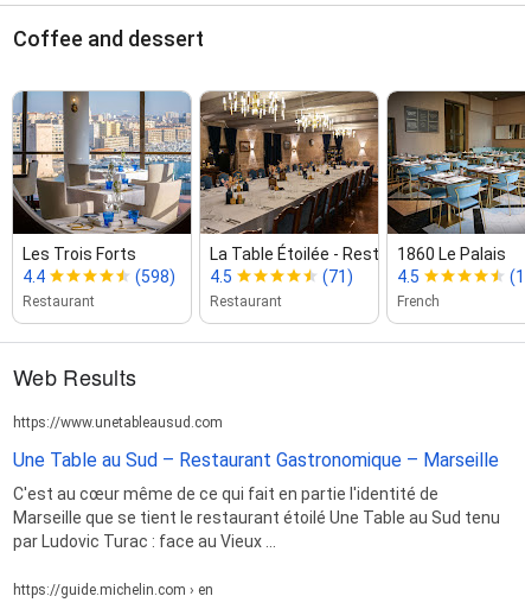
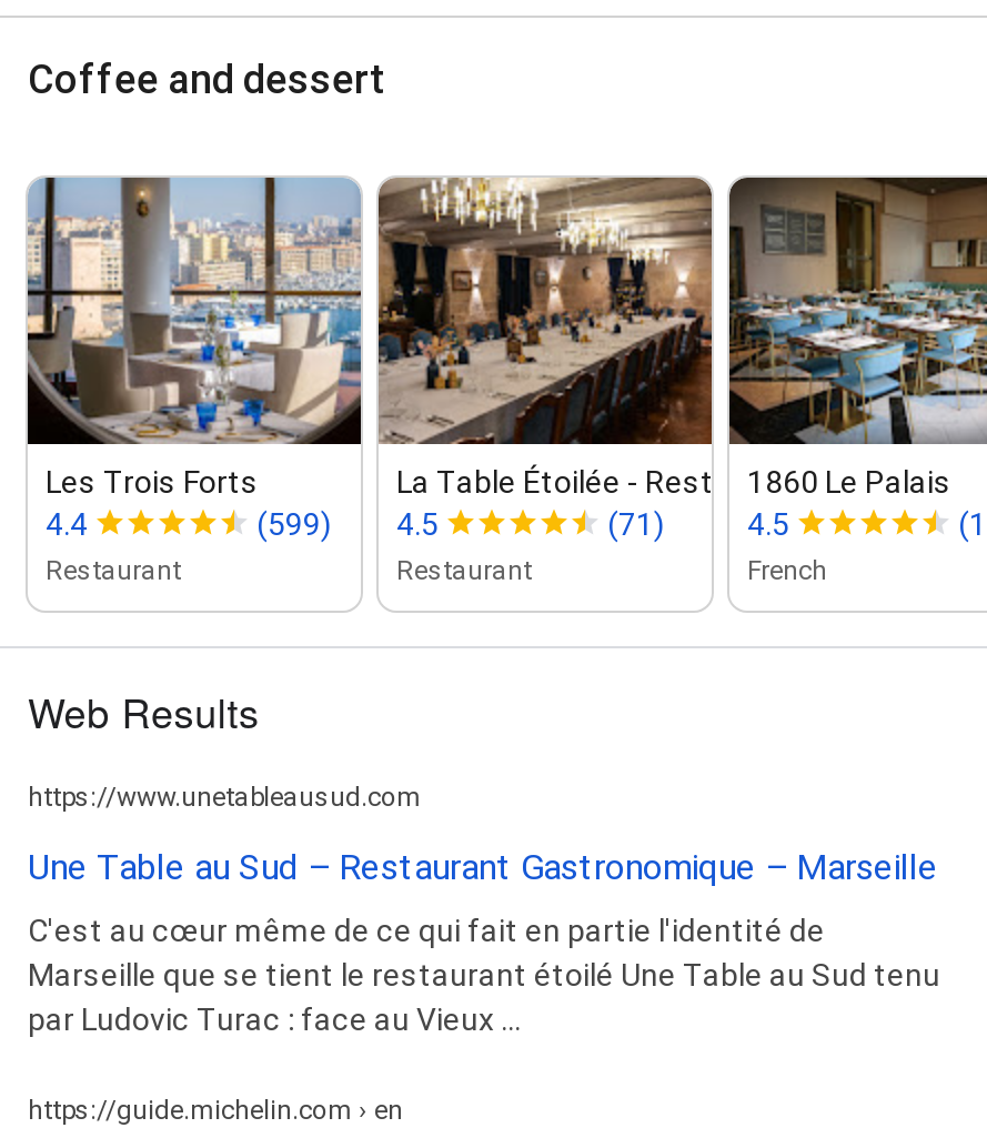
[135,267,232,286] (598) 4.5 -> [256,506,439,541] (599) 4.5

